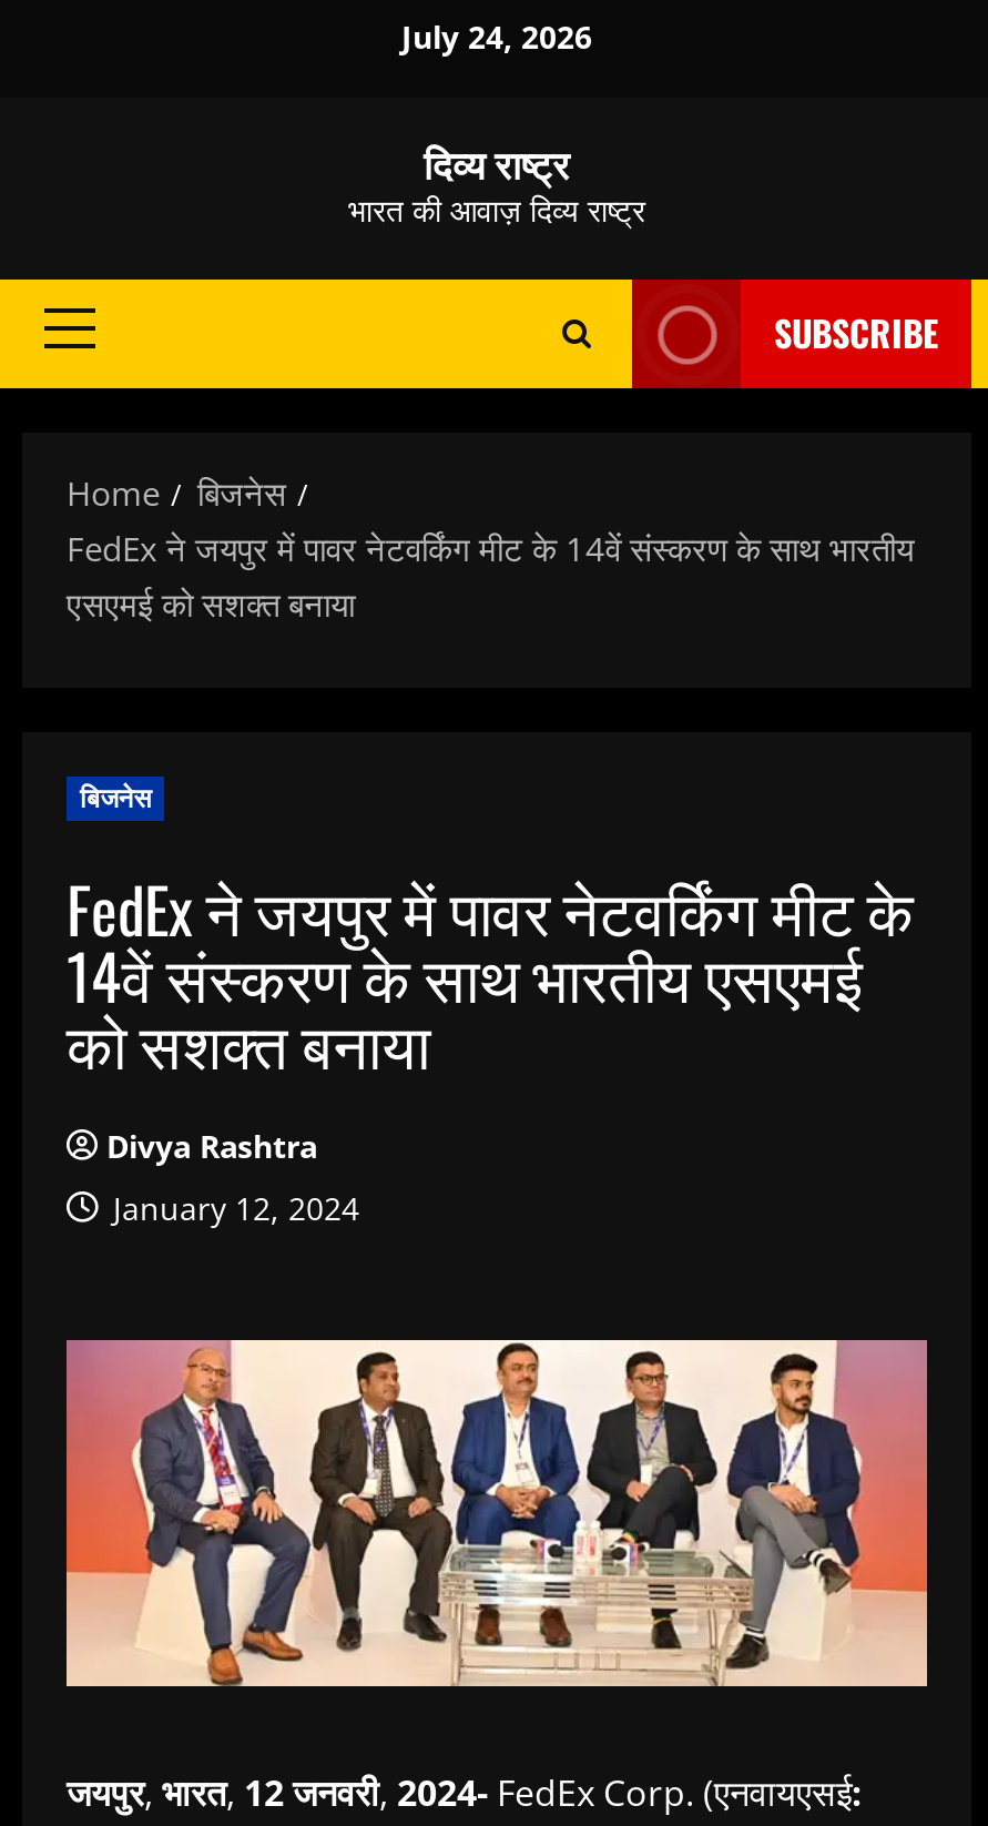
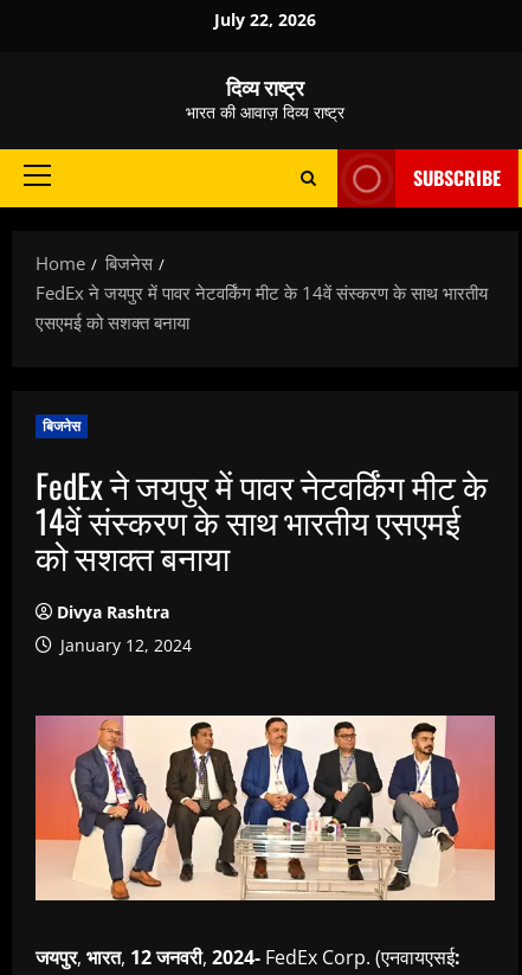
[401,16,592,58] July 24, 2026 -> [214,8,316,31] July 22, 2026

